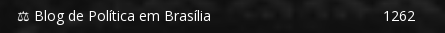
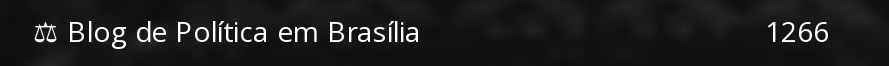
[383,6,415,25] 1262 -> [765,11,829,49] 1266

